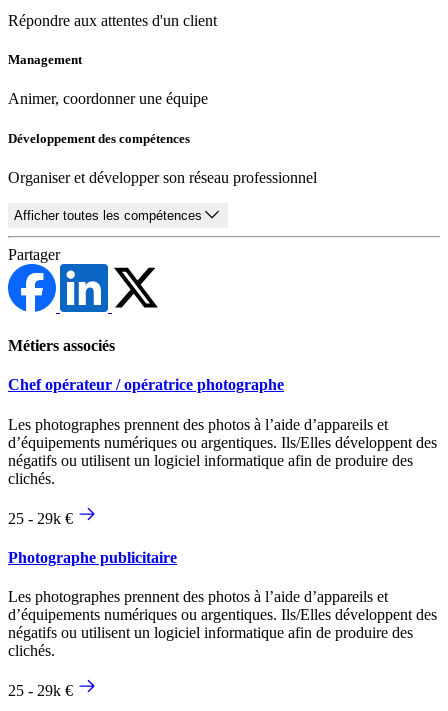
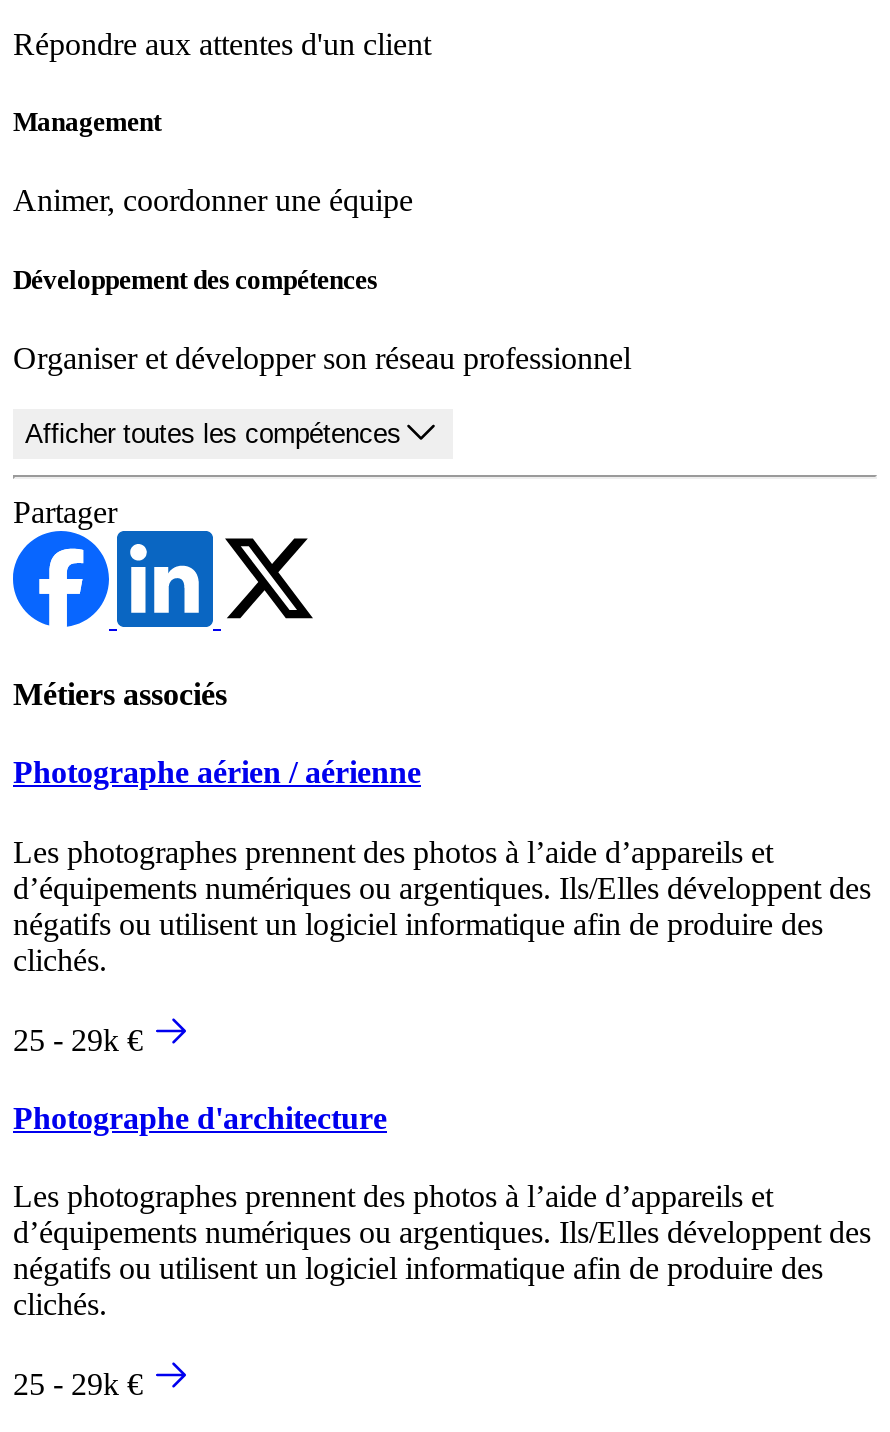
[8,376,284,393] Chef opérateur / opératrice photographe -> [13,755,421,789] Photographe aérien / aérienne
[8,549,177,566] Photographe publicitaire -> [13,1101,387,1135] Photographe d'architecture

